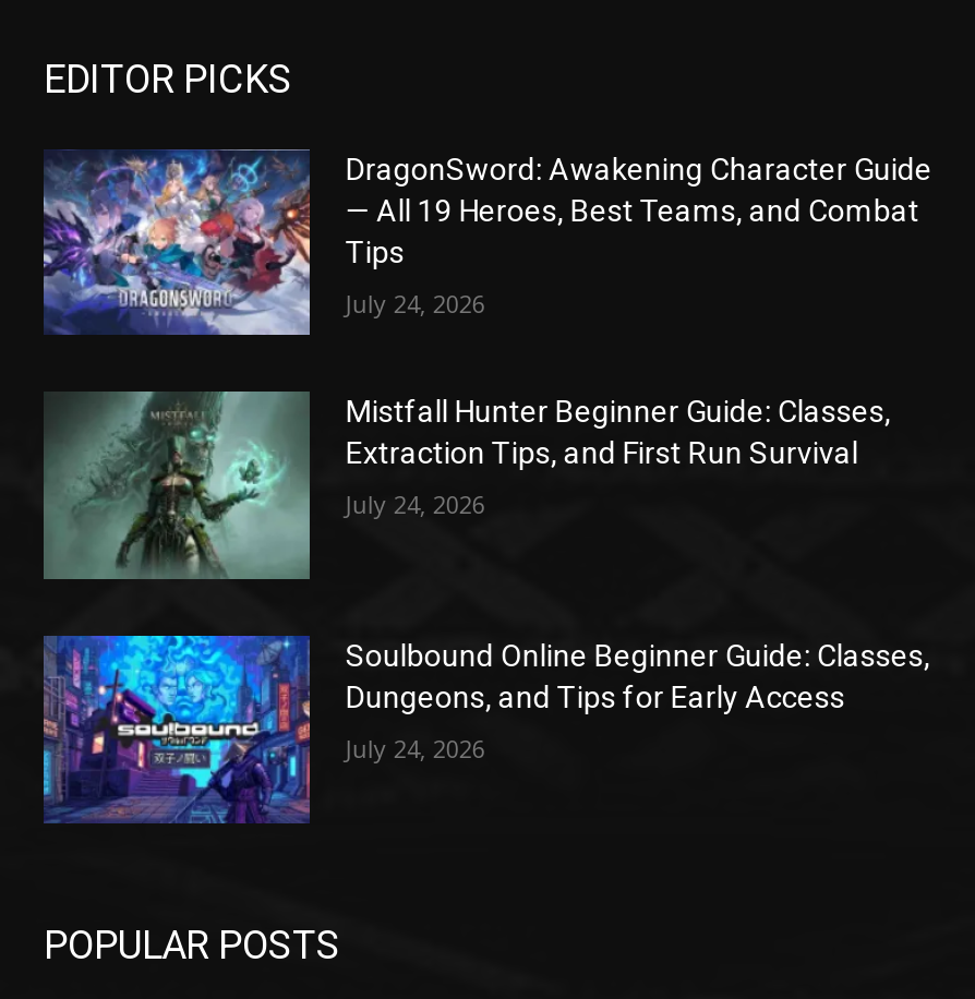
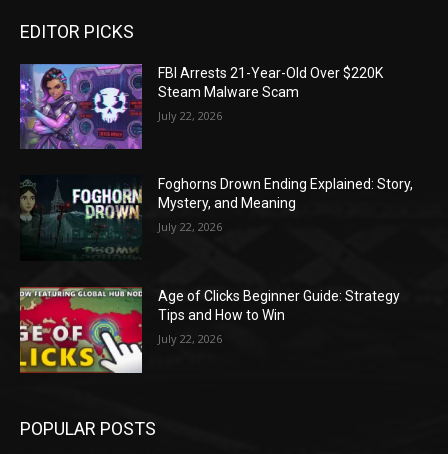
[41,147,932,337] [image] | DragonSword: Awakening Character Guide | — All 19 Heroes, Best Teams, and Combat | Tips -> [20,63,383,150] [image] | FBI Arrests 21-Year-Old Over $220K | Steam Malware Scam
[346,286,485,319] July 24, 2026 -> [158,108,222,123] July 22, 2026
[41,389,891,581] [image] | Mistfall Hunter Beginner Guide: Classes, | Extraction Tips, and First Run Survival -> [20,175,413,261] [image] | Foghorns Drown Ending Explained: Story, | Mystery, and Meaning
[346,488,485,521] July 24, 2026 -> [158,219,222,234] July 22, 2026
[41,634,930,826] [image] | Soulbound Online Beginner Guide: Classes, | Dungeons, and Tips for Early Access -> [19,286,400,374] [image] | Age of Clicks Beginner Guide: Strategy | Tips and How to Win
[346,732,485,765] July 24, 2026 -> [158,331,222,346] July 22, 2026

